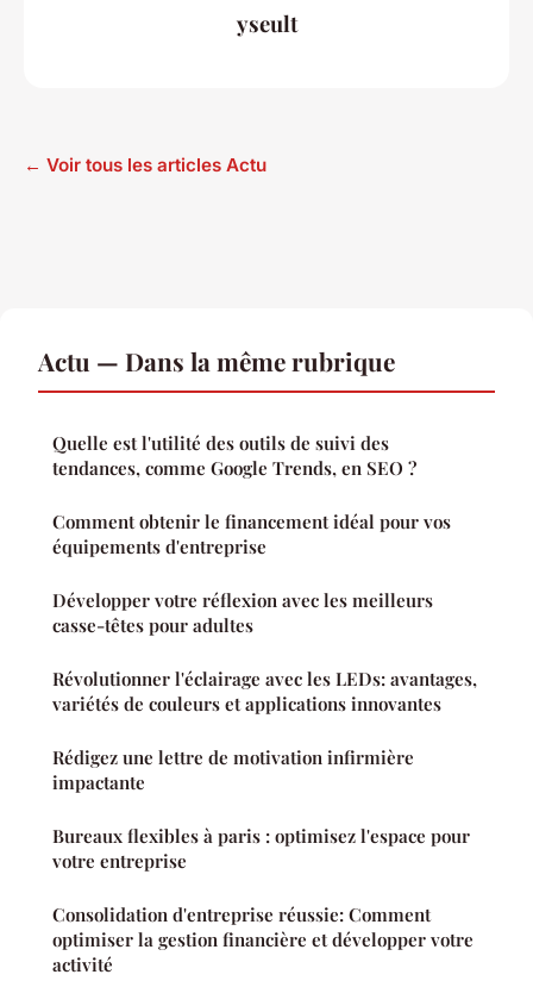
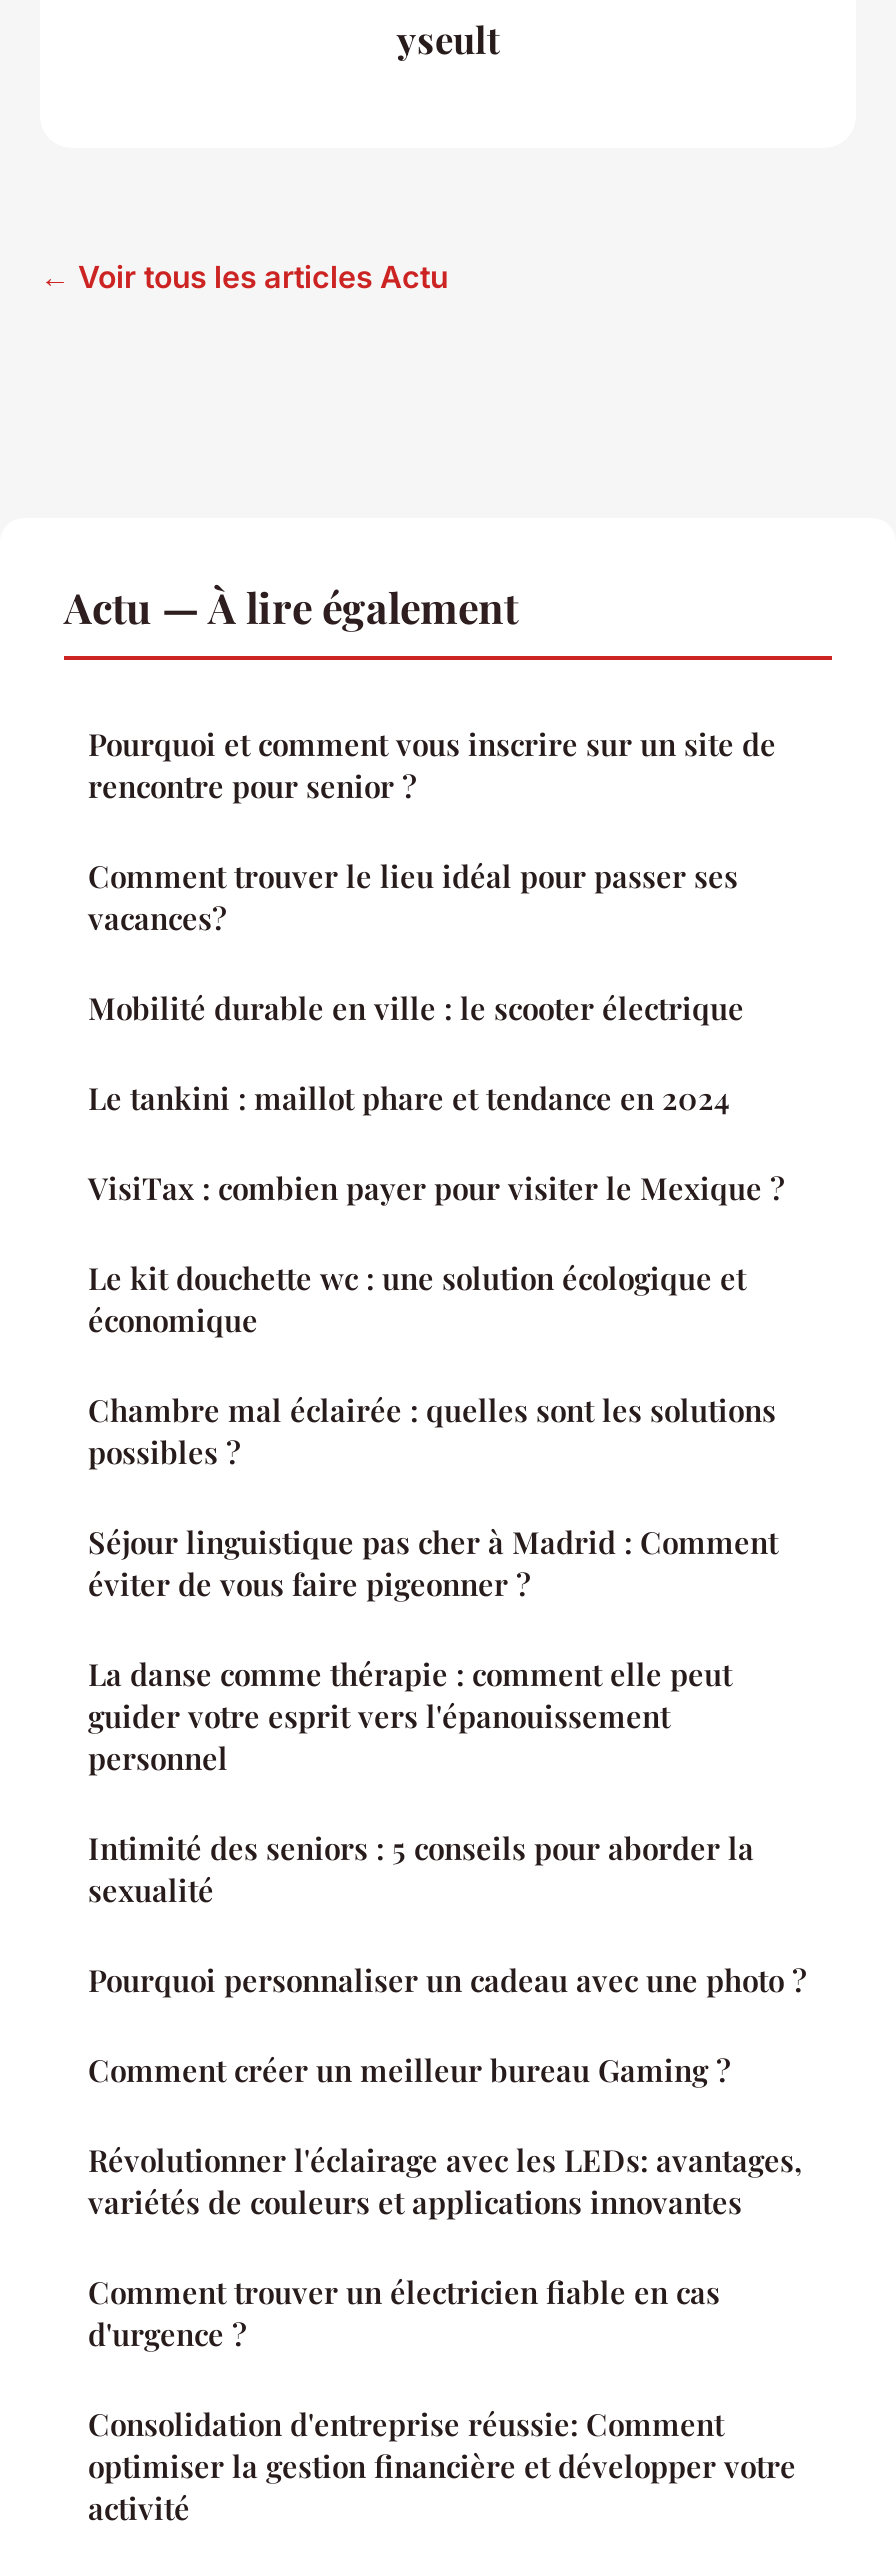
[38,343,451,636] Actu — Dans la même rubrique | Quelle est l'utilité des outils de suivi des | tendances, comme Google Trends, en SEO ? | Comment obtenir le financement idéal pour vos | équipements d'entreprise | Développer votre réflexion avec les meilleurs | casse-têtes pour adultes -> [64,577,806,2089] Actu — À lire également | Pourquoi et comment vous inscrire sur un site de | rencontre pour senior ? | Comment trouver le lieu idéal pour passer ses | vacances? | Mobilité durable en ville : le scooter électrique | Le tankini : maillot phare et tendance en 2024 | VisiTax : combien payer pour visiter le Mexique ? | Le kit douchette wc : une solution écologique et | économique | Chambre mal éclairée : quelles sont les solutions | possibles ? | Séjour linguistique pas cher à Madrid : Comment | éviter de vous faire pigeonner ? | La danse comme thérapie : comment elle peut | guider votre esprit vers l'épanouissement | personnel | Intimité des seniors : 5 conseils pour aborder la | sexualité | Pourquoi personnaliser un cadeau avec une photo ? | Comment créer un meilleur bureau Gaming ?
moved [52,666,477,715] -> [88,2139,802,2221]: Révolutionner l'éclairage avec les LEDs: avantages, | variétés de couleurs et applications innovantes
[52,745,470,872] Rédigez une lettre de motivation infirmière | impactante | Bureaux flexibles à paris : optimisez l'espace pour | votre entreprise -> [88,2271,720,2353] Comment trouver un électricien fiable en cas | d'urgence ?

